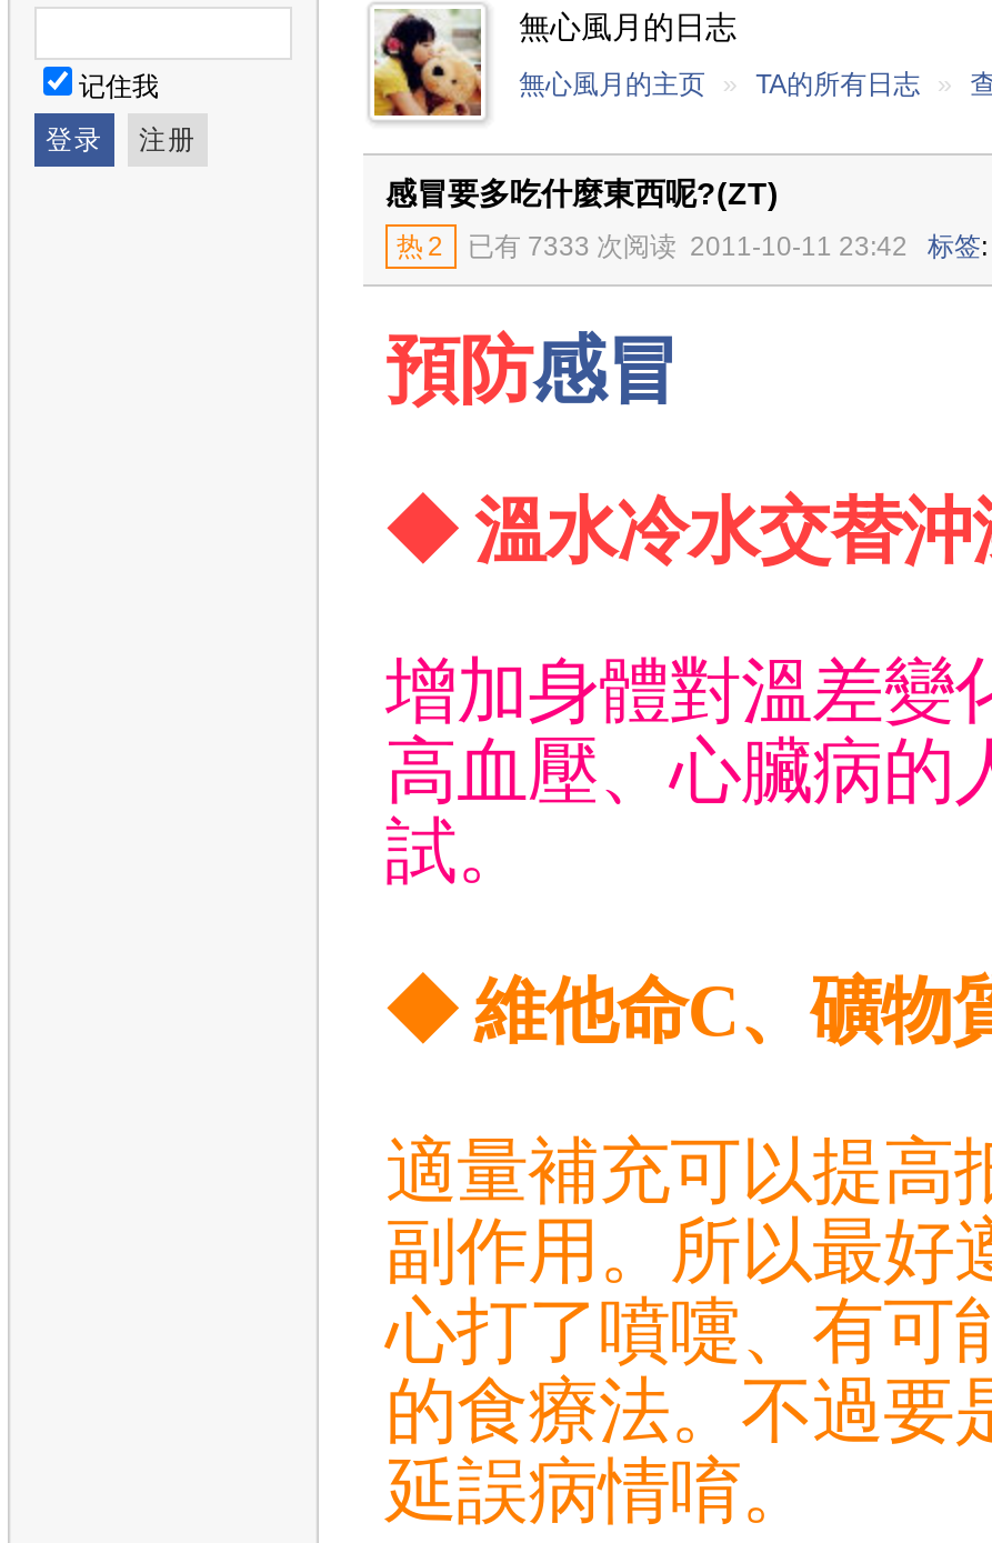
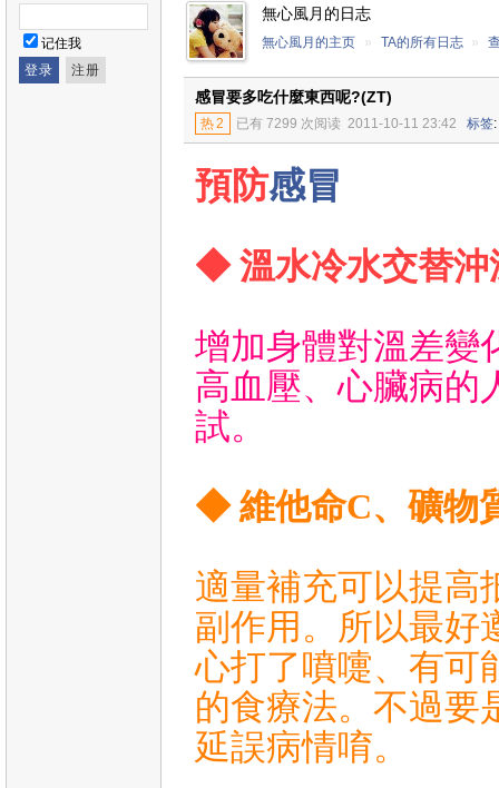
[468,231,908,262] 已有 7333 次阅读 2011-10-11 23:42 -> [236,116,457,131] 已有 7299 次阅读 2011-10-11 23:42

